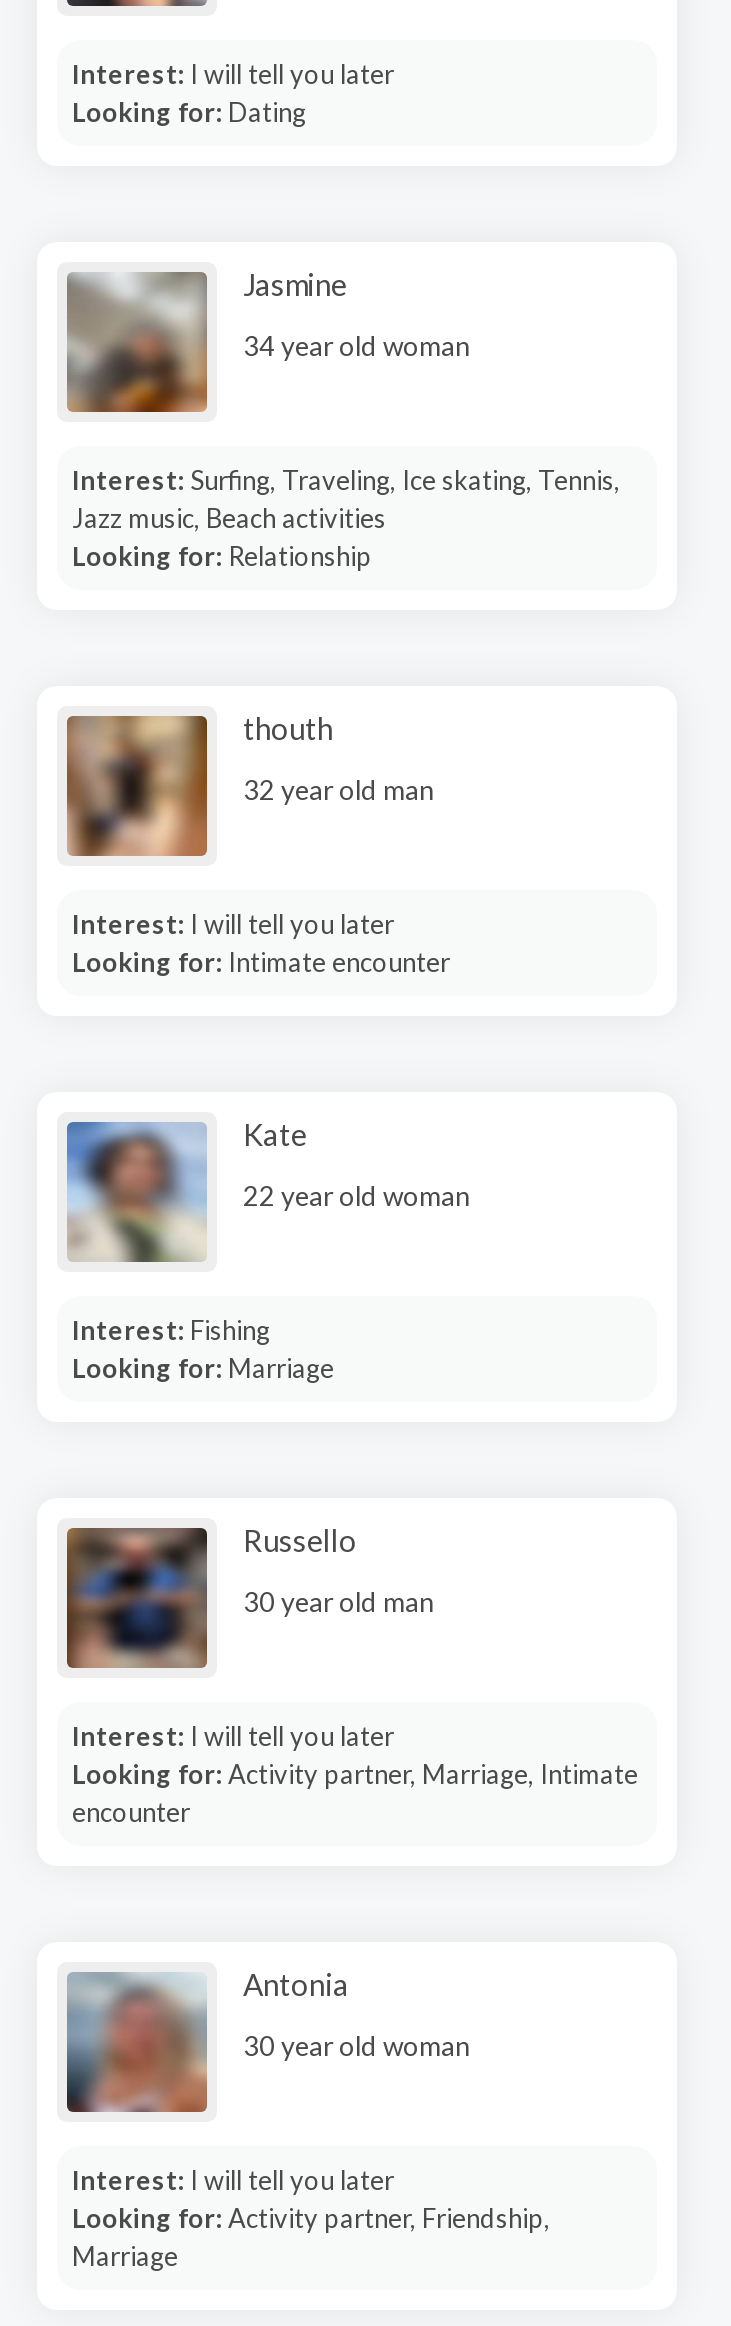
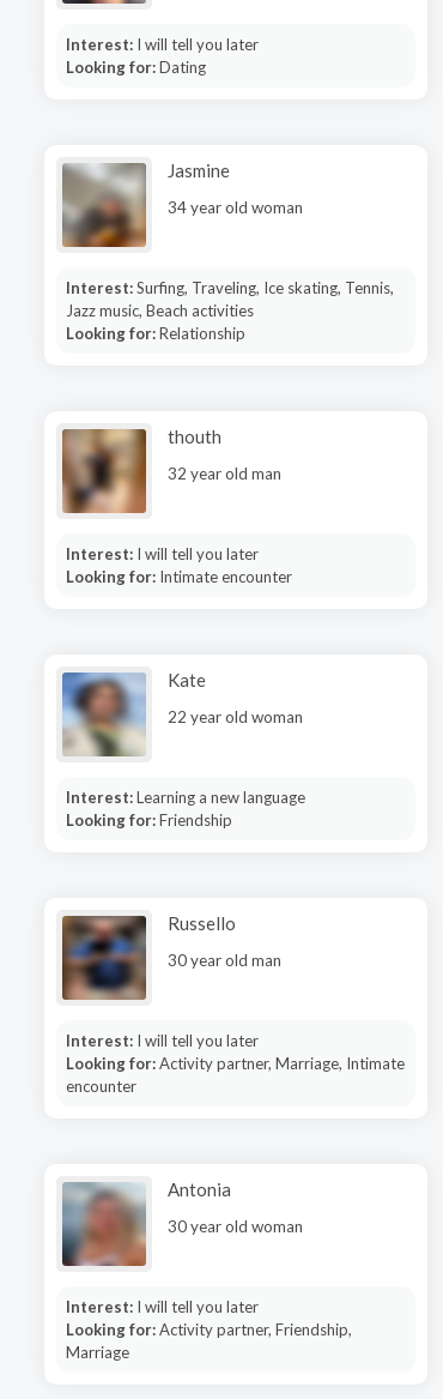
[72,1313,334,1383] Interest: Fishing | Looking for: Marriage -> [65,787,305,829] Interest: Learning a new language | Looking for: Friendship

